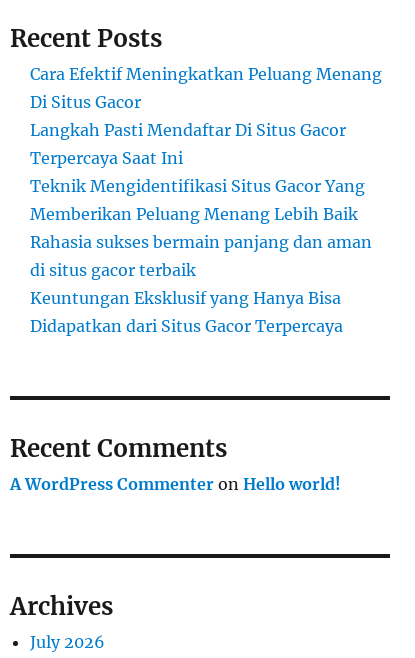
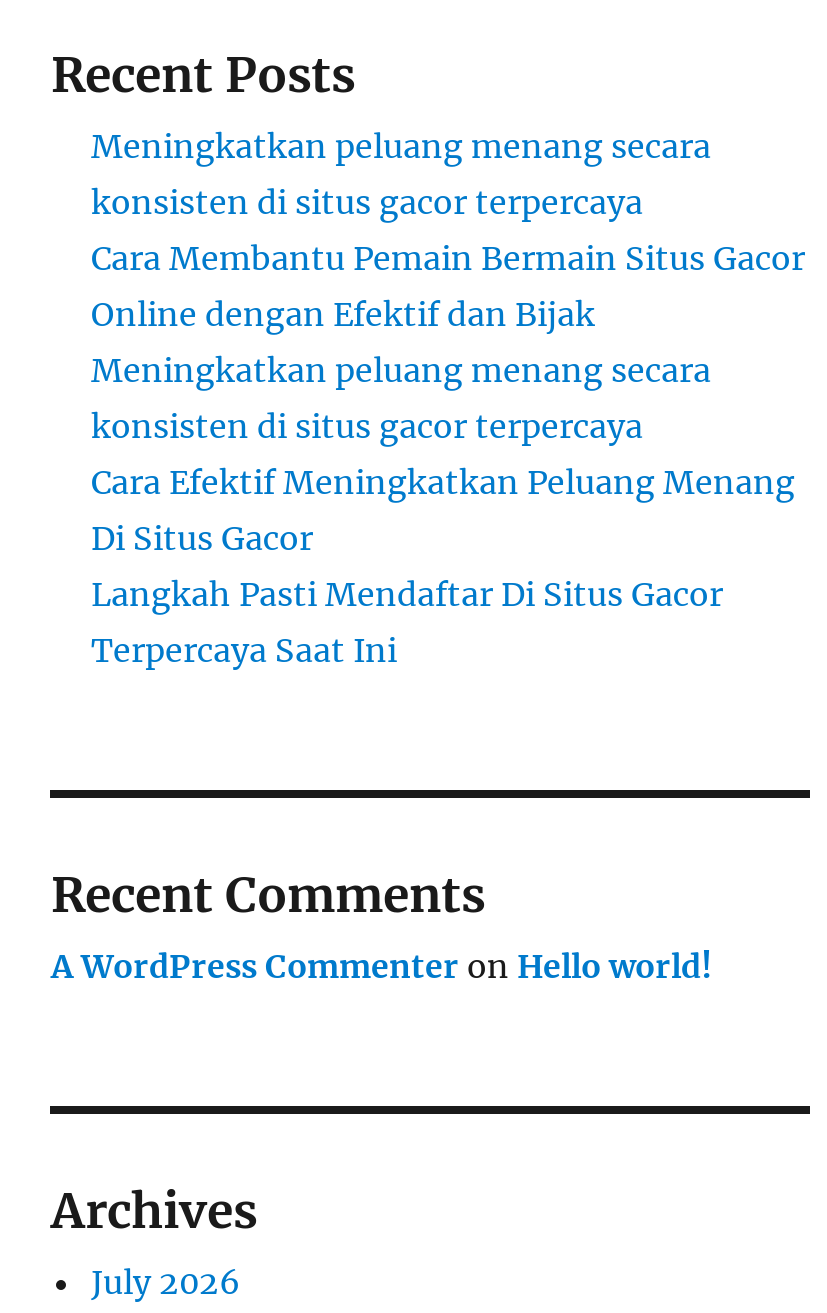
none -> [91,126,805,446] Meningkatkan peluang menang secara | konsisten di situs gacor terpercaya | Cara Membantu Pemain Bermain Situs Gacor | Online dengan Efektif dan Bijak | Meningkatkan peluang menang secara | konsisten di situs gacor terpercaya
moved [30,64,382,168] -> [91,462,795,670]: Cara Efektif Meningkatkan Peluang Menang | Di Situs Gacor | Langkah Pasti Mendaftar Di Situs Gacor | Terpercaya Saat Ini
[30,176,372,336] Teknik Mengidentifikasi Situs Gacor Yang | Memberikan Peluang Menang Lebih Baik | Rahasia sukses bermain panjang dan aman | di situs gacor terbaik | Keuntungan Eksklusif yang Hanya Bisa | Didapatkan dari Situs Gacor Terpercaya -> none

